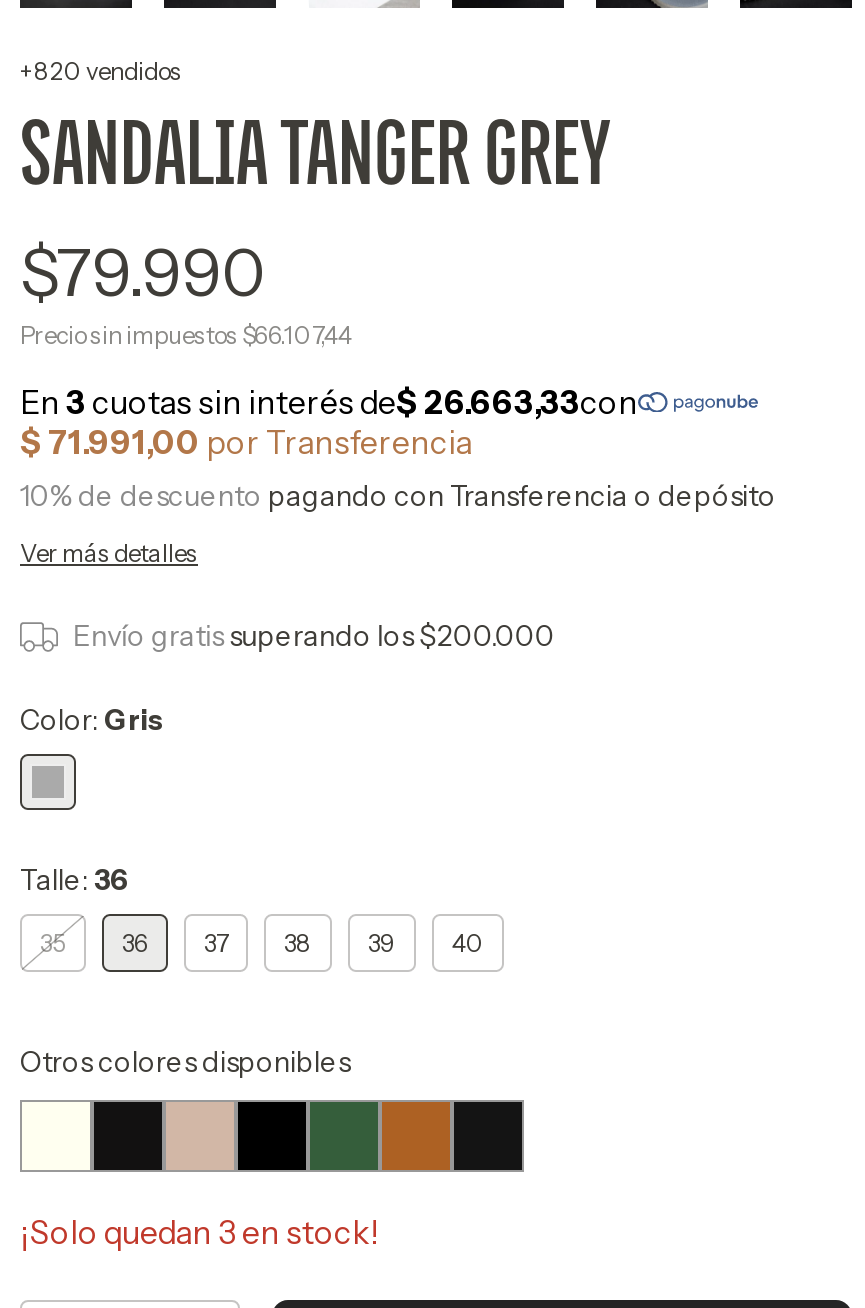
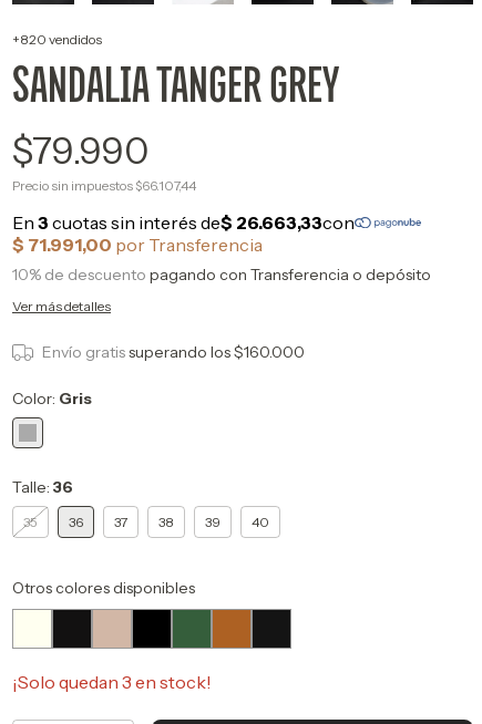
[73,619,555,655] Envío gratis superando los$200.000 -> [42,342,304,362] Envío gratis superando los$160.000

